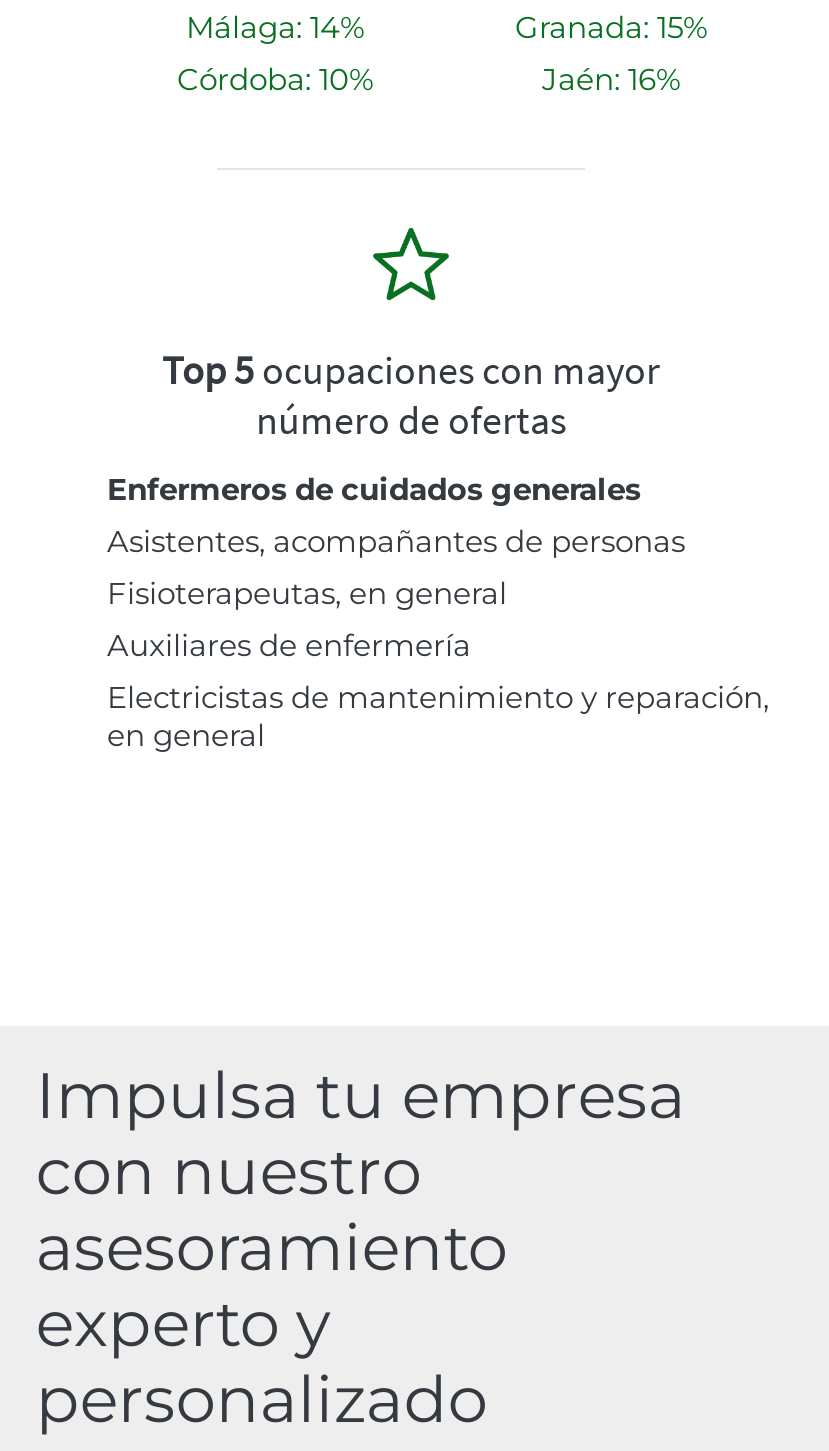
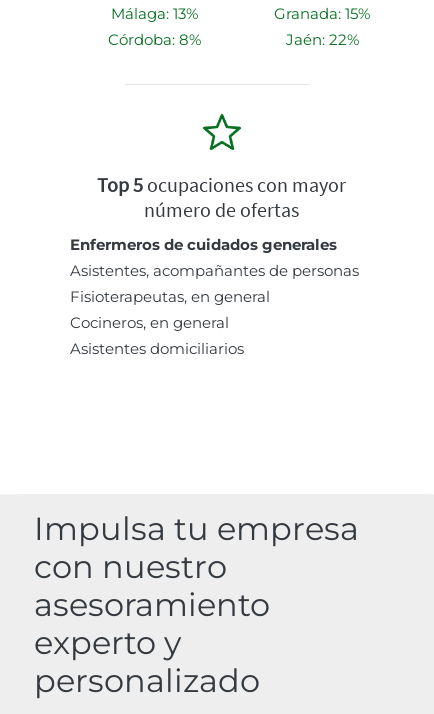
[186,8,364,46] Málaga: 14% -> [110,4,197,23] Málaga: 13%
[177,60,373,98] Córdoba: 10% -> [107,30,200,49] Córdoba: 8%
[542,60,680,98] Jaén: 16% -> [285,30,358,49] Jaén: 22%
[107,626,769,754] Auxiliares de enfermería | Electricistas de mantenimiento y reparación, | en general -> [70,313,244,358] Cocineros, en general | Asistentes domiciliarios

